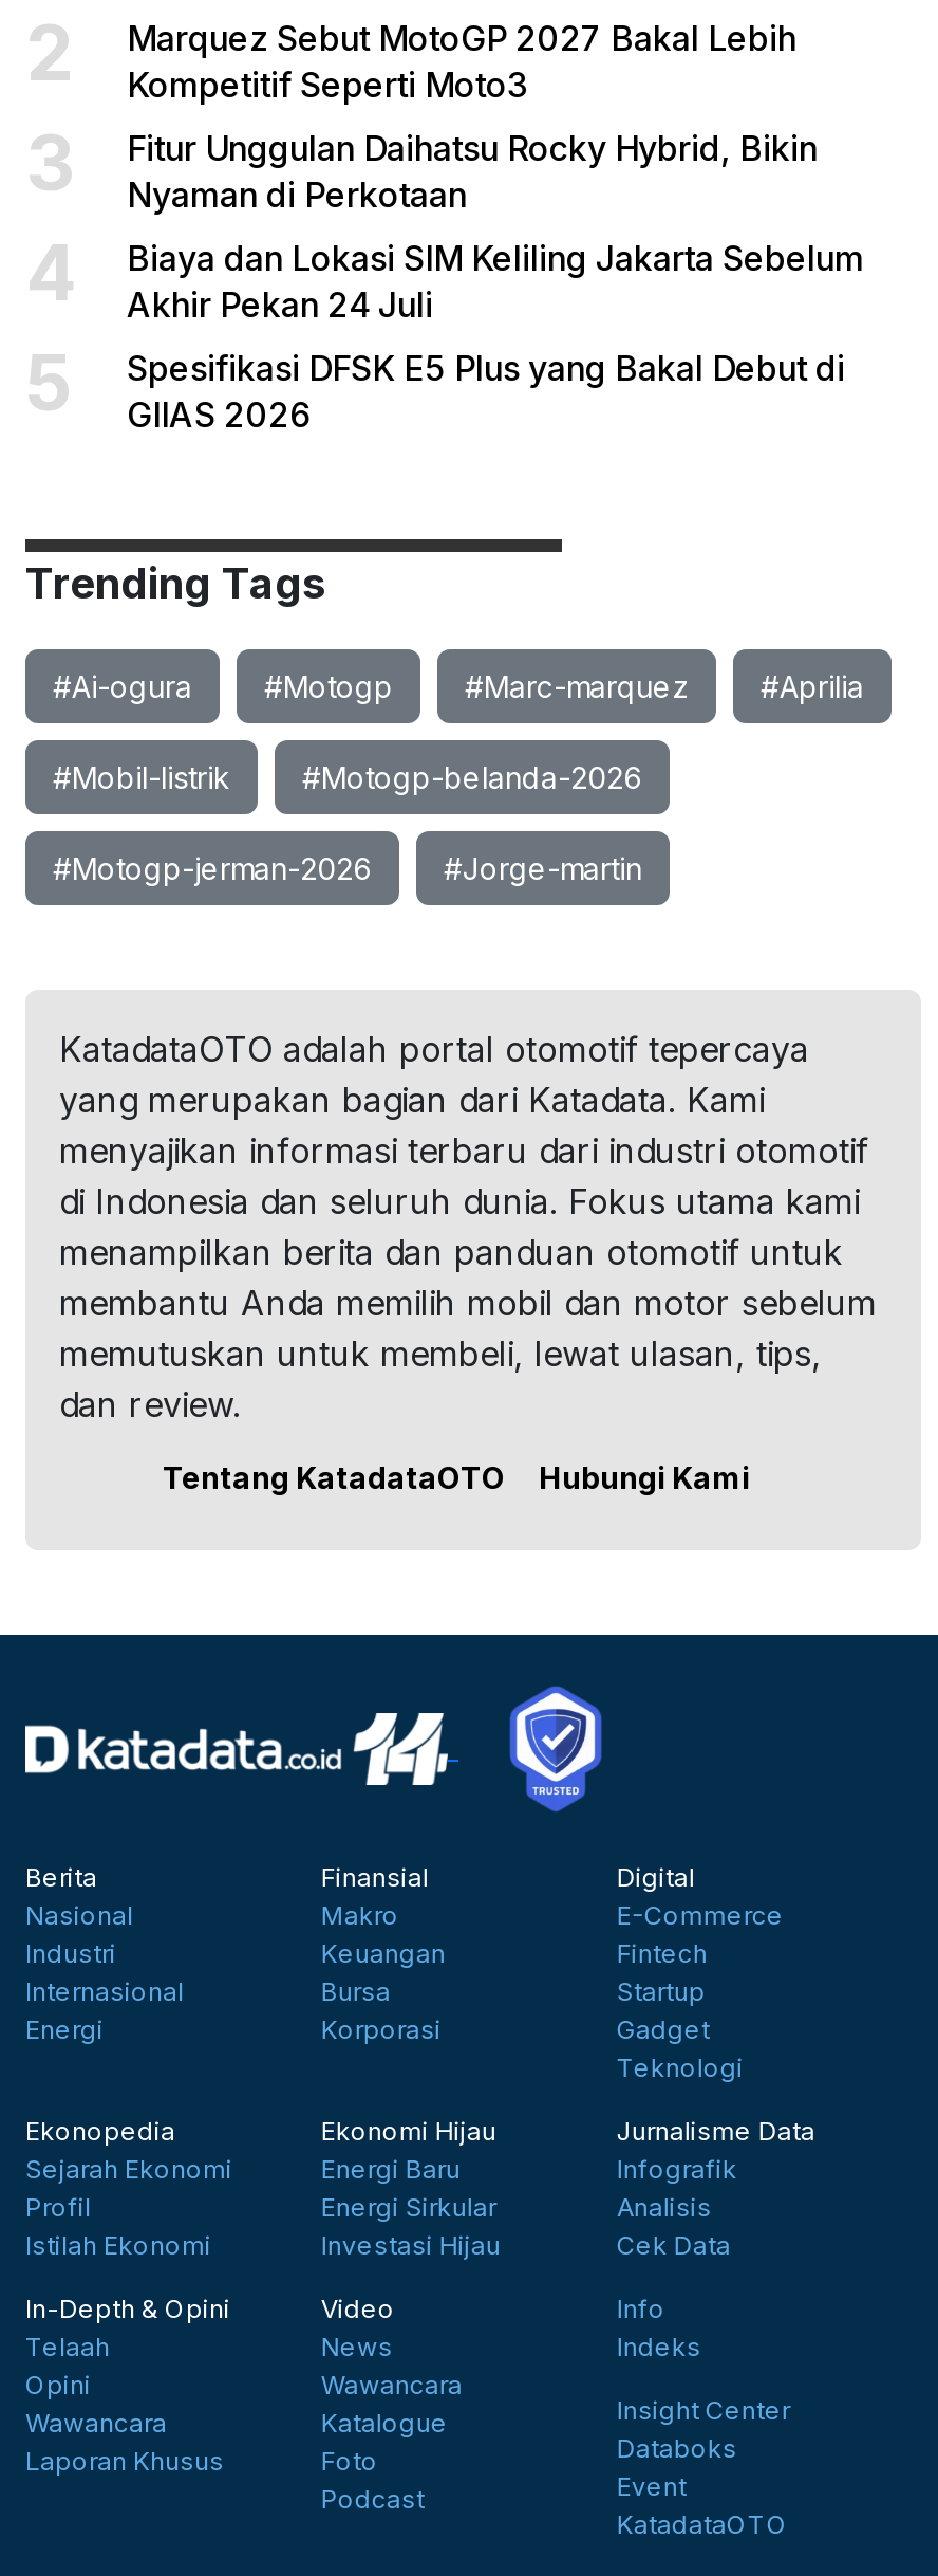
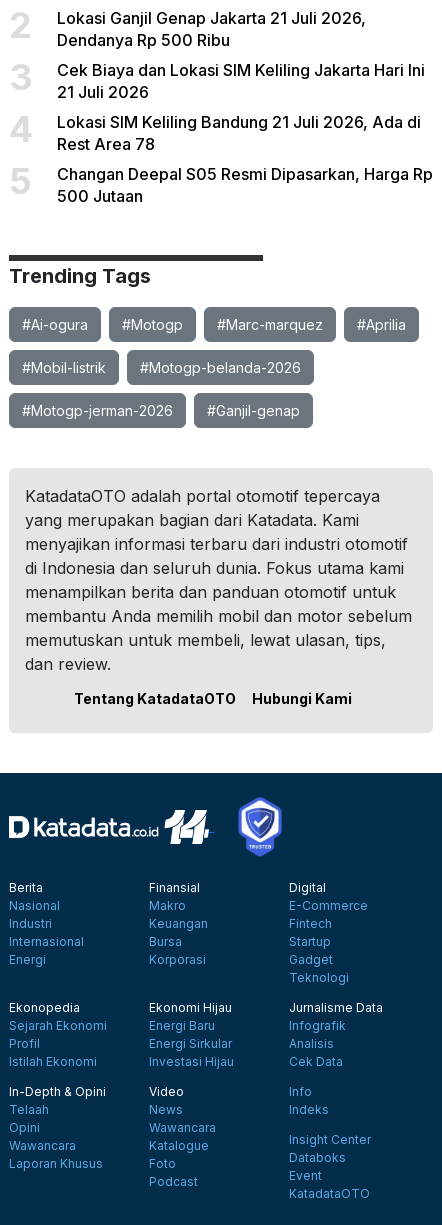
[127,17,796,106] Marquez Sebut MotoGP 2027 Bakal Lebih | Kompetitif Seperti Moto3 -> [57,8,366,50] Lokasi Ganjil Genap Jakarta 21 Juli 2026, | Dendanya Rp 500 Ribu
[127,127,818,216] Fitur Unggulan Daihatsu Rocky Hybrid, Bikin | Nyaman di Perkotaan -> [57,60,425,102] Cek Biaya dan Lokasi SIM Keliling Jakarta Hari Ini | 21 Juli 2026
[127,237,864,326] Biaya dan Lokasi SIM Keliling Jakarta Sebelum | Akhir Pekan 24 Juli -> [57,112,421,154] Lokasi SIM Keliling Bandung 21 Juli 2026, Ada di | Rest Area 78
[127,347,845,436] Spesifikasi DFSK E5 Plus yang Bakal Debut di | GIIAS 2026 -> [57,164,433,206] Changan Deepal S05 Resmi Dipasarkan, Harga Rp | 500 Jutaan
[444,850,642,886] #Jorge-martin -> [207,402,300,419] #Ganjil-genap

